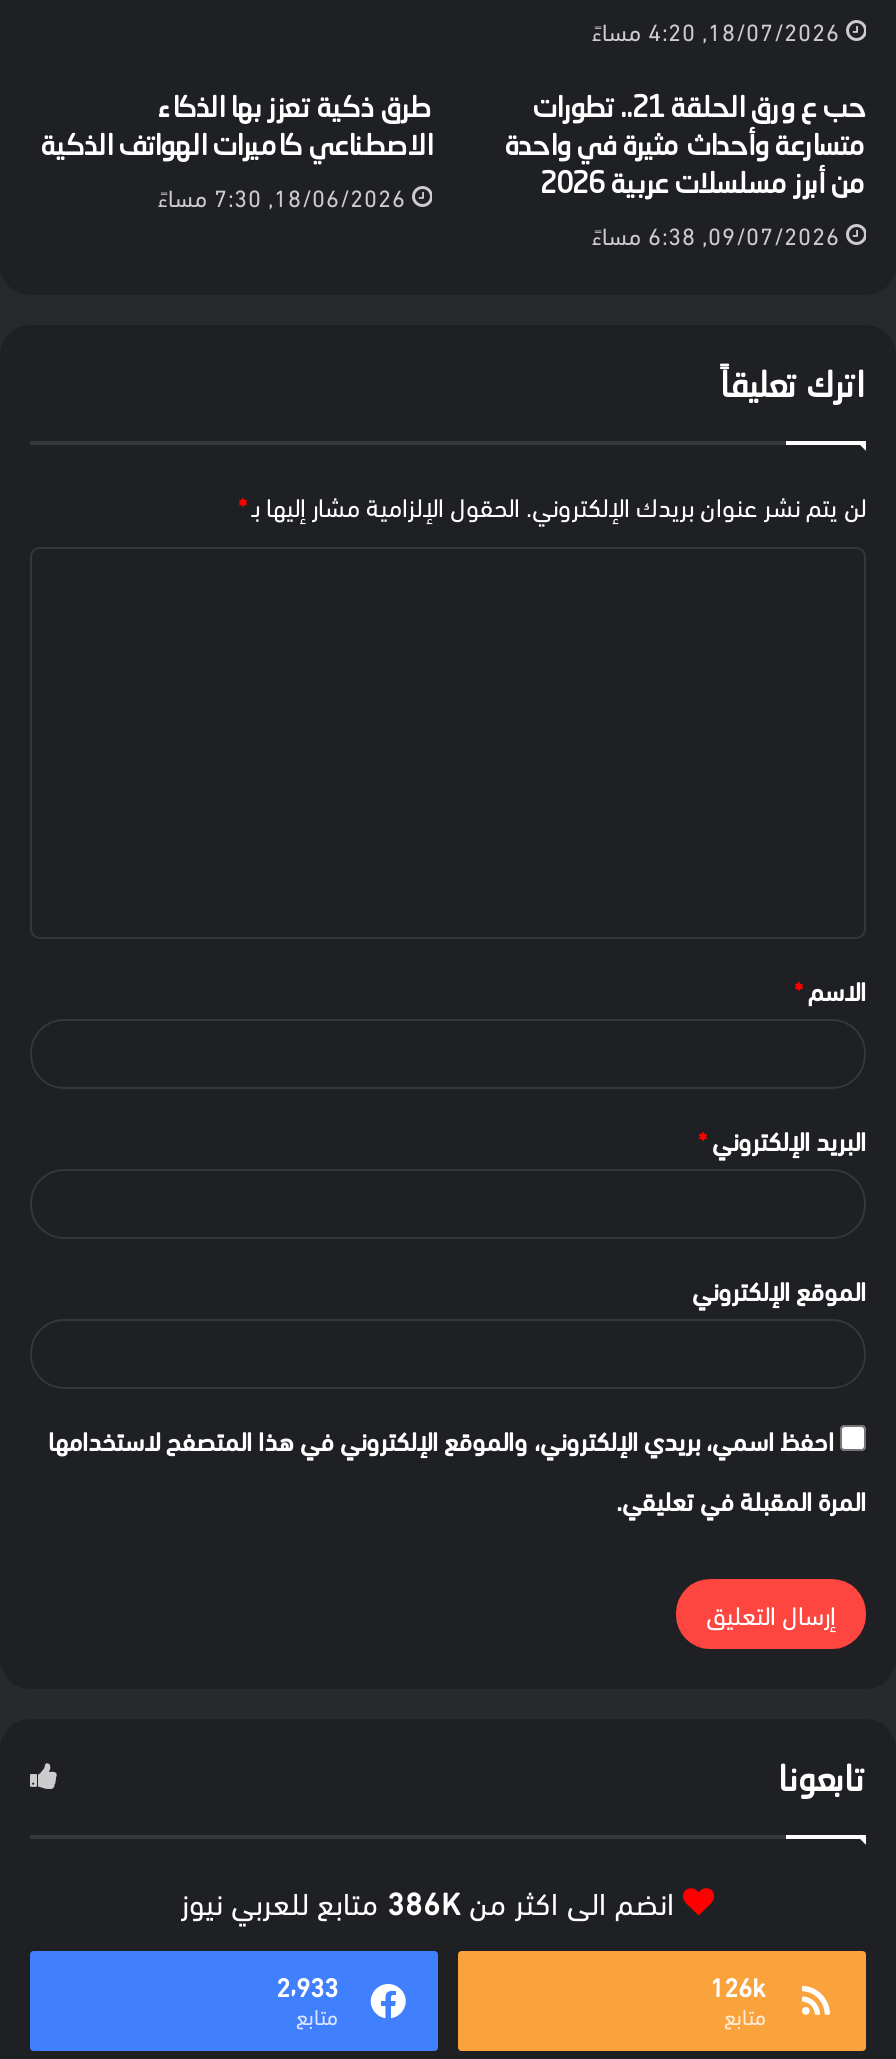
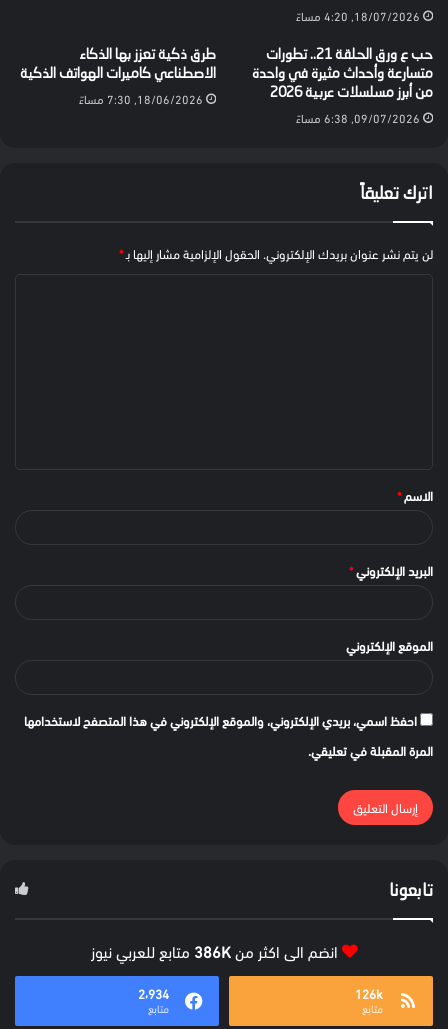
[276,1964,338,2004] 2٬933 -> [138,983,169,1003] 2٬934

